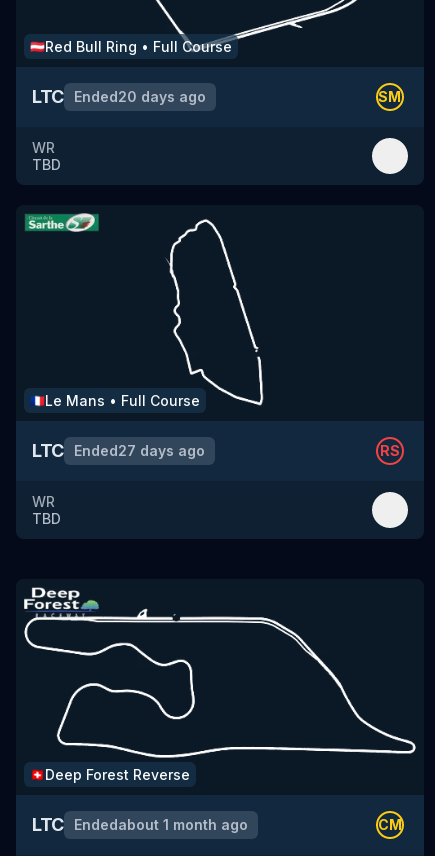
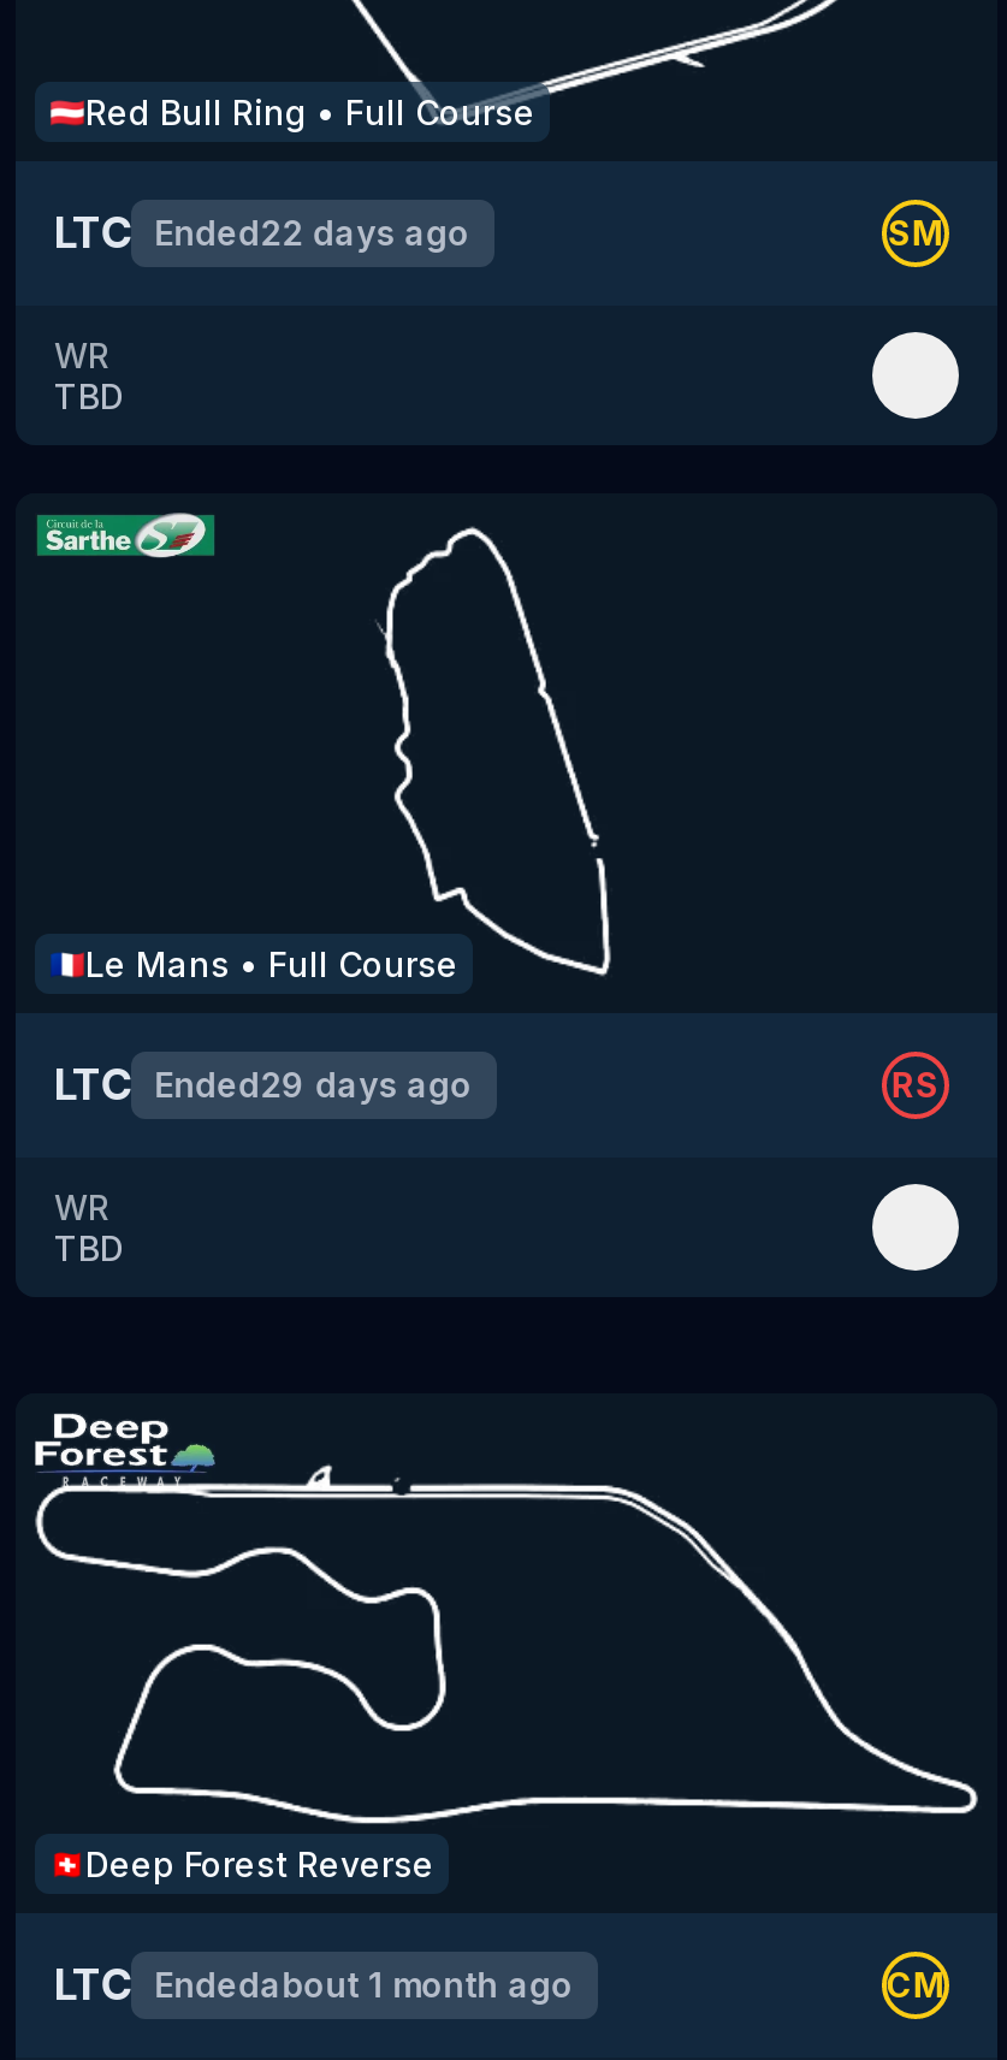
[32,86,206,107] LTC Ended20 days ago -> [54,206,470,257] LTC Ended22 days ago
[32,440,205,461] LTC Ended27 days ago -> [54,1059,472,1109] LTC Ended29 days ago

